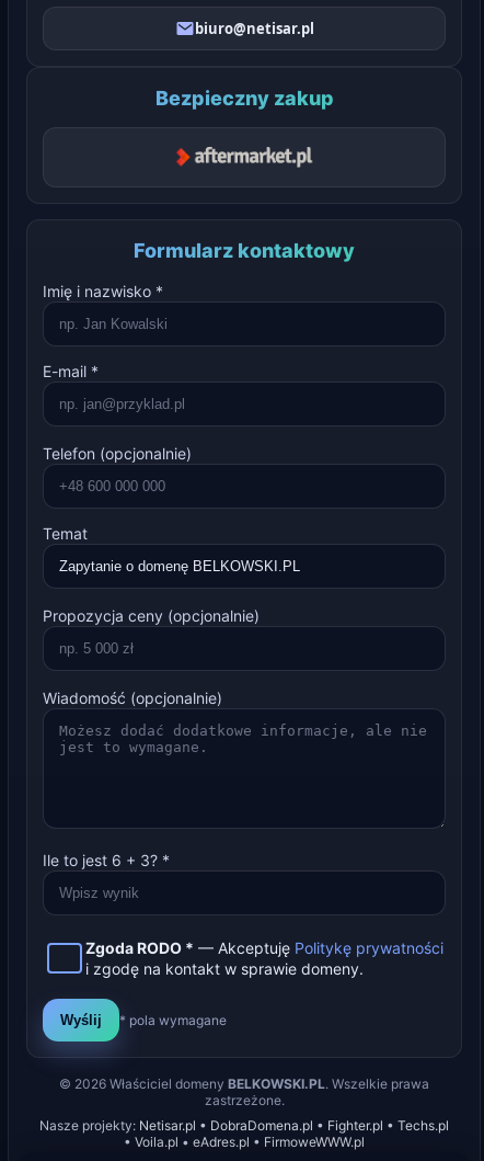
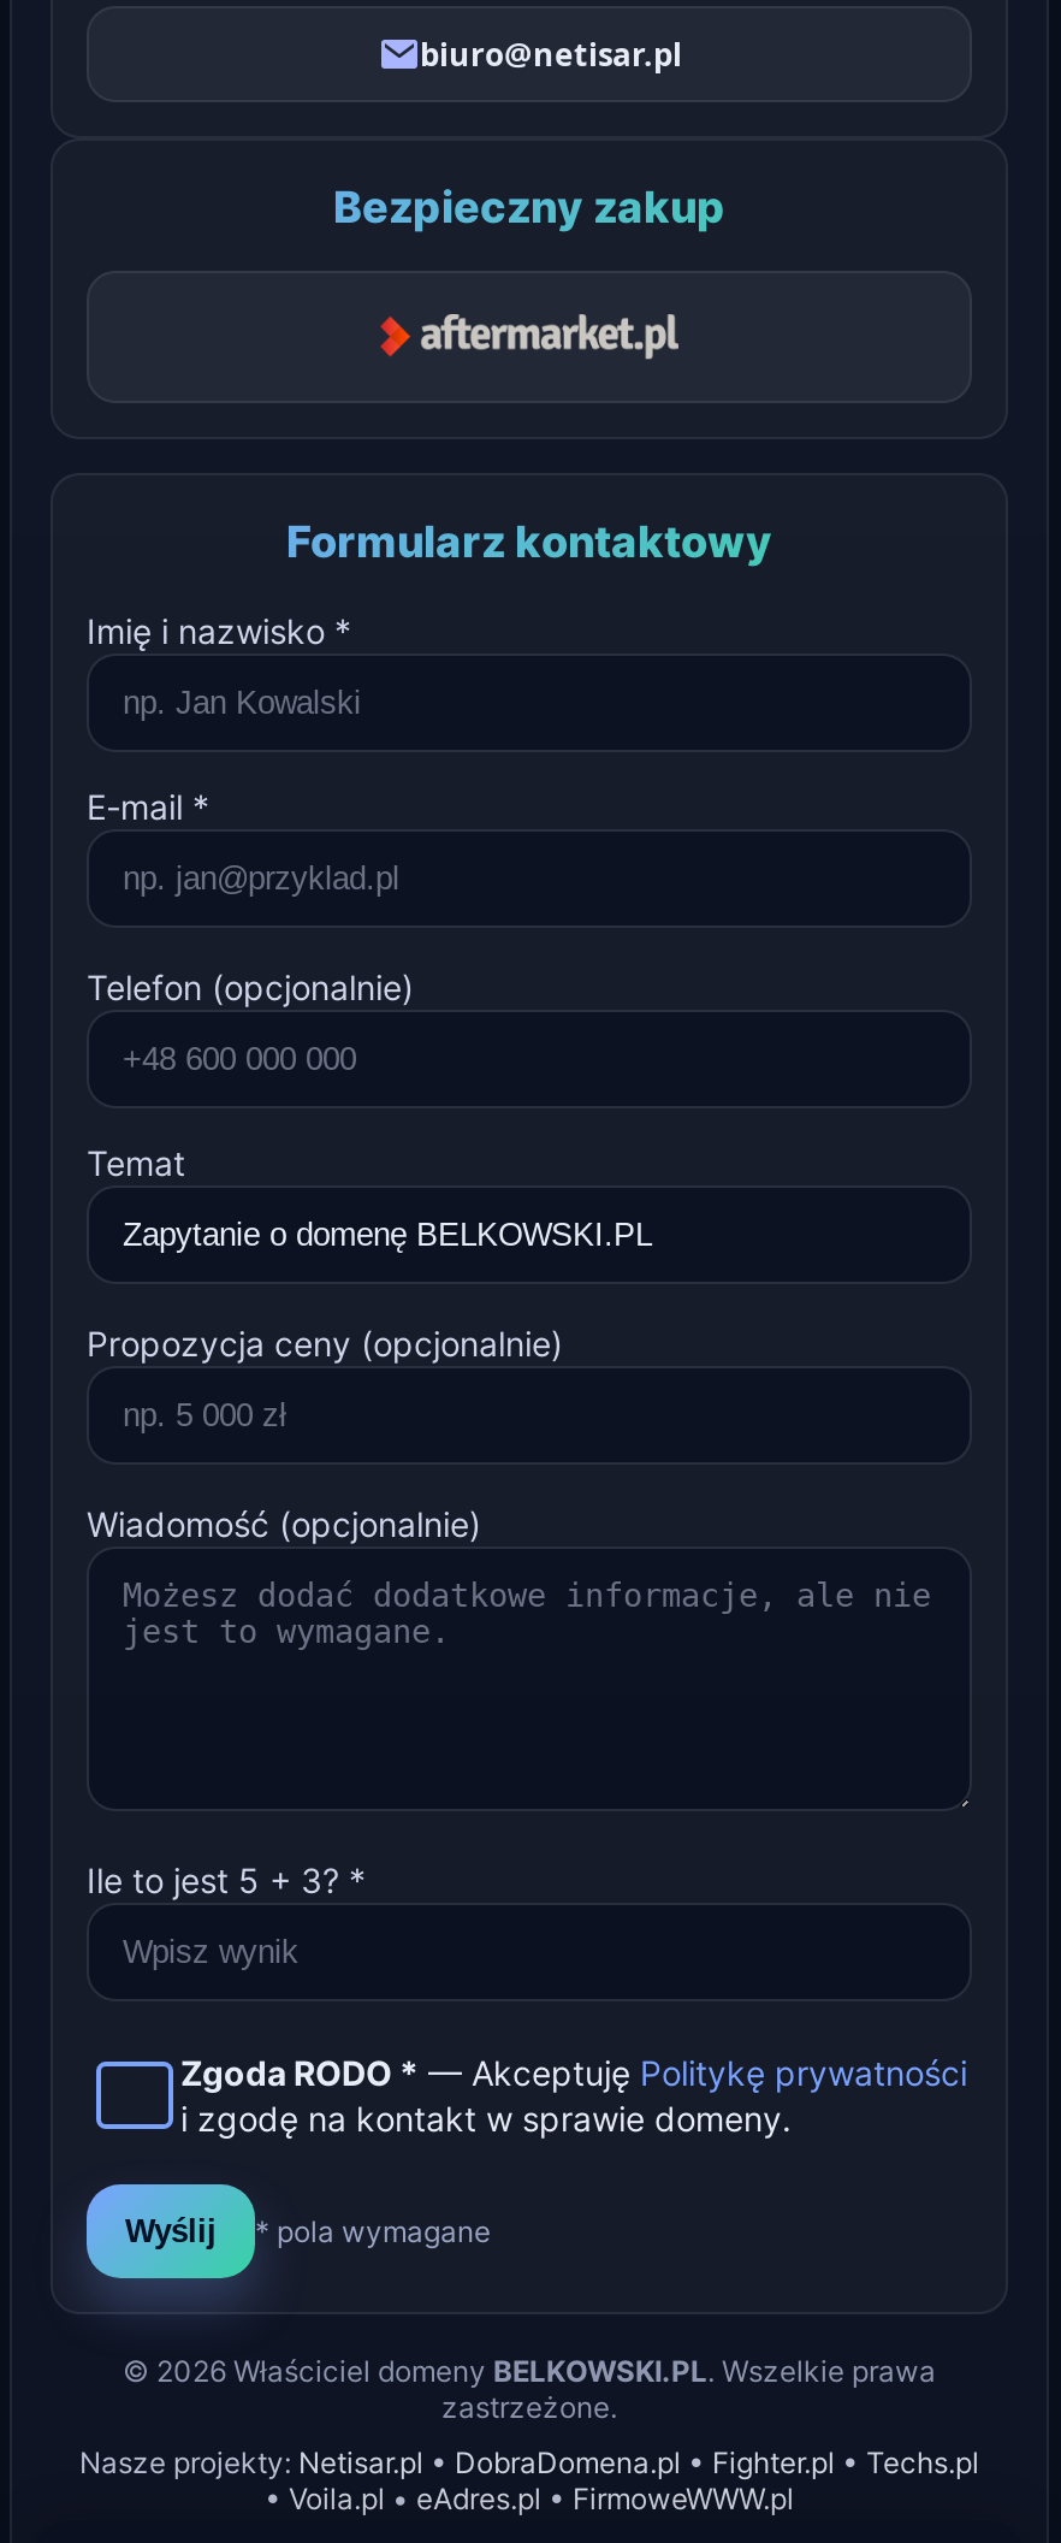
[43,851,170,870] Ile to jest 6 + 3? * -> [87,1860,366,1901] Ile to jest 5 + 3? *

